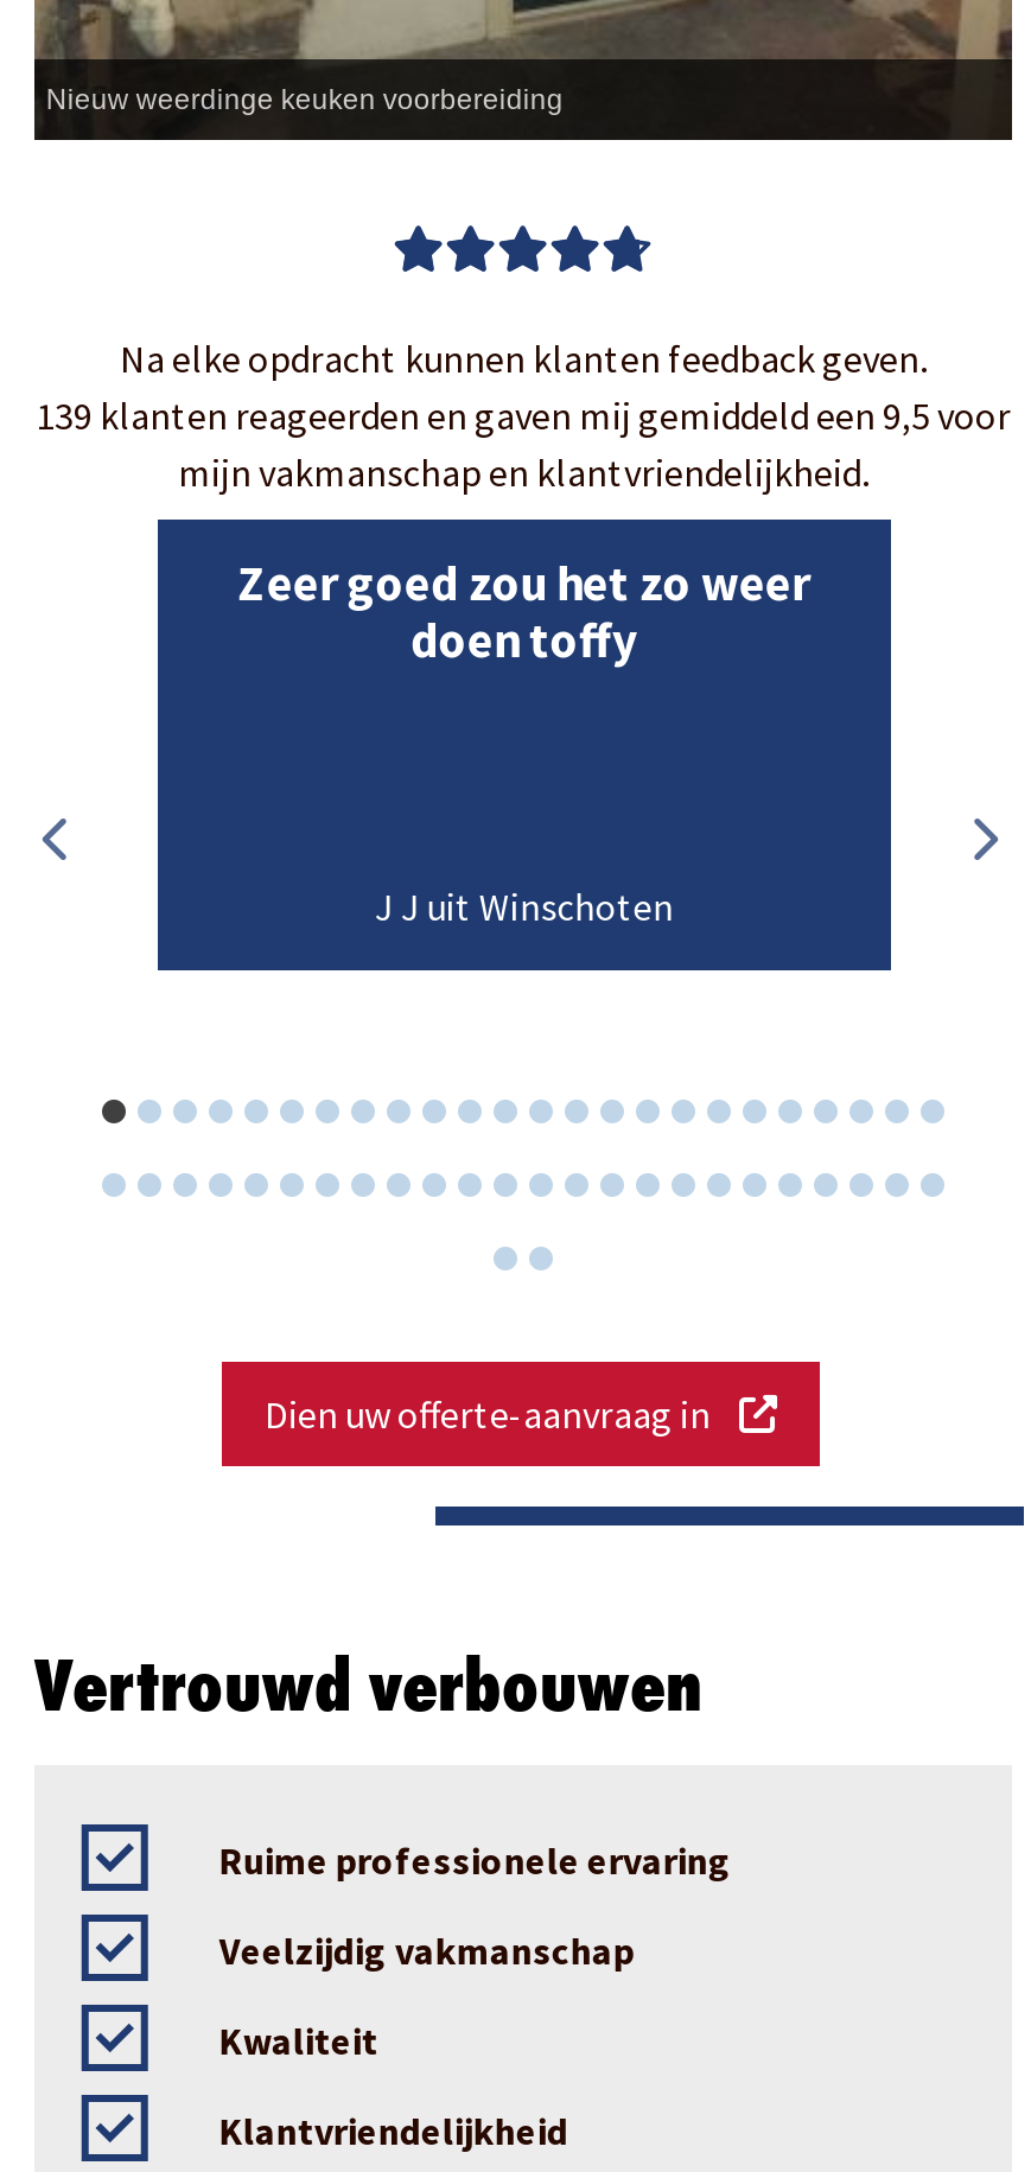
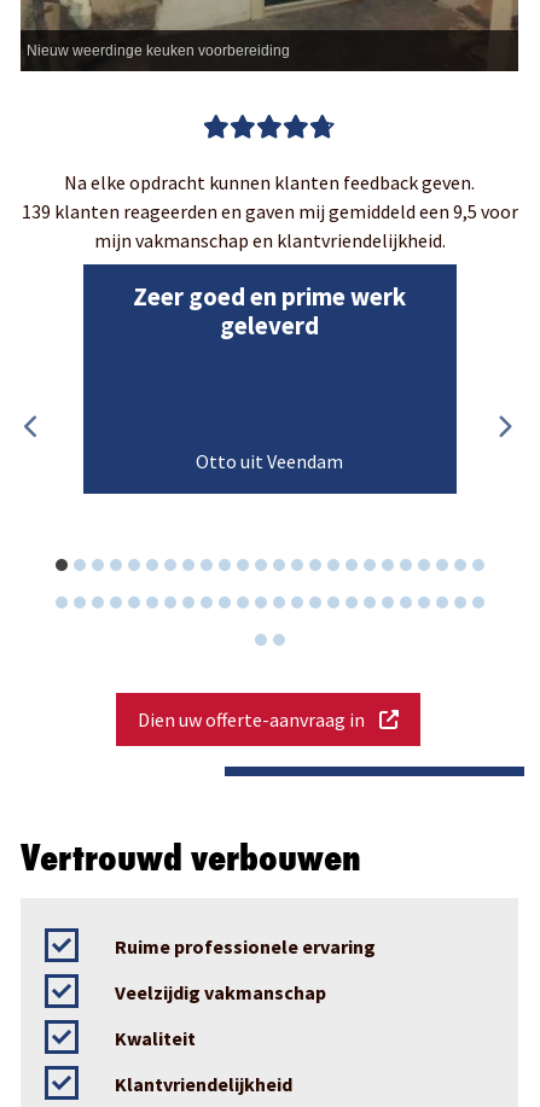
[238,554,810,673] Zeer goed zou het zo weer | doen toffy -> [133,282,406,342] Zeer goed en prime werk | geleverd
[375,882,674,930] J J uit Winschoten -> [196,449,344,473] Otto uit Veendam

